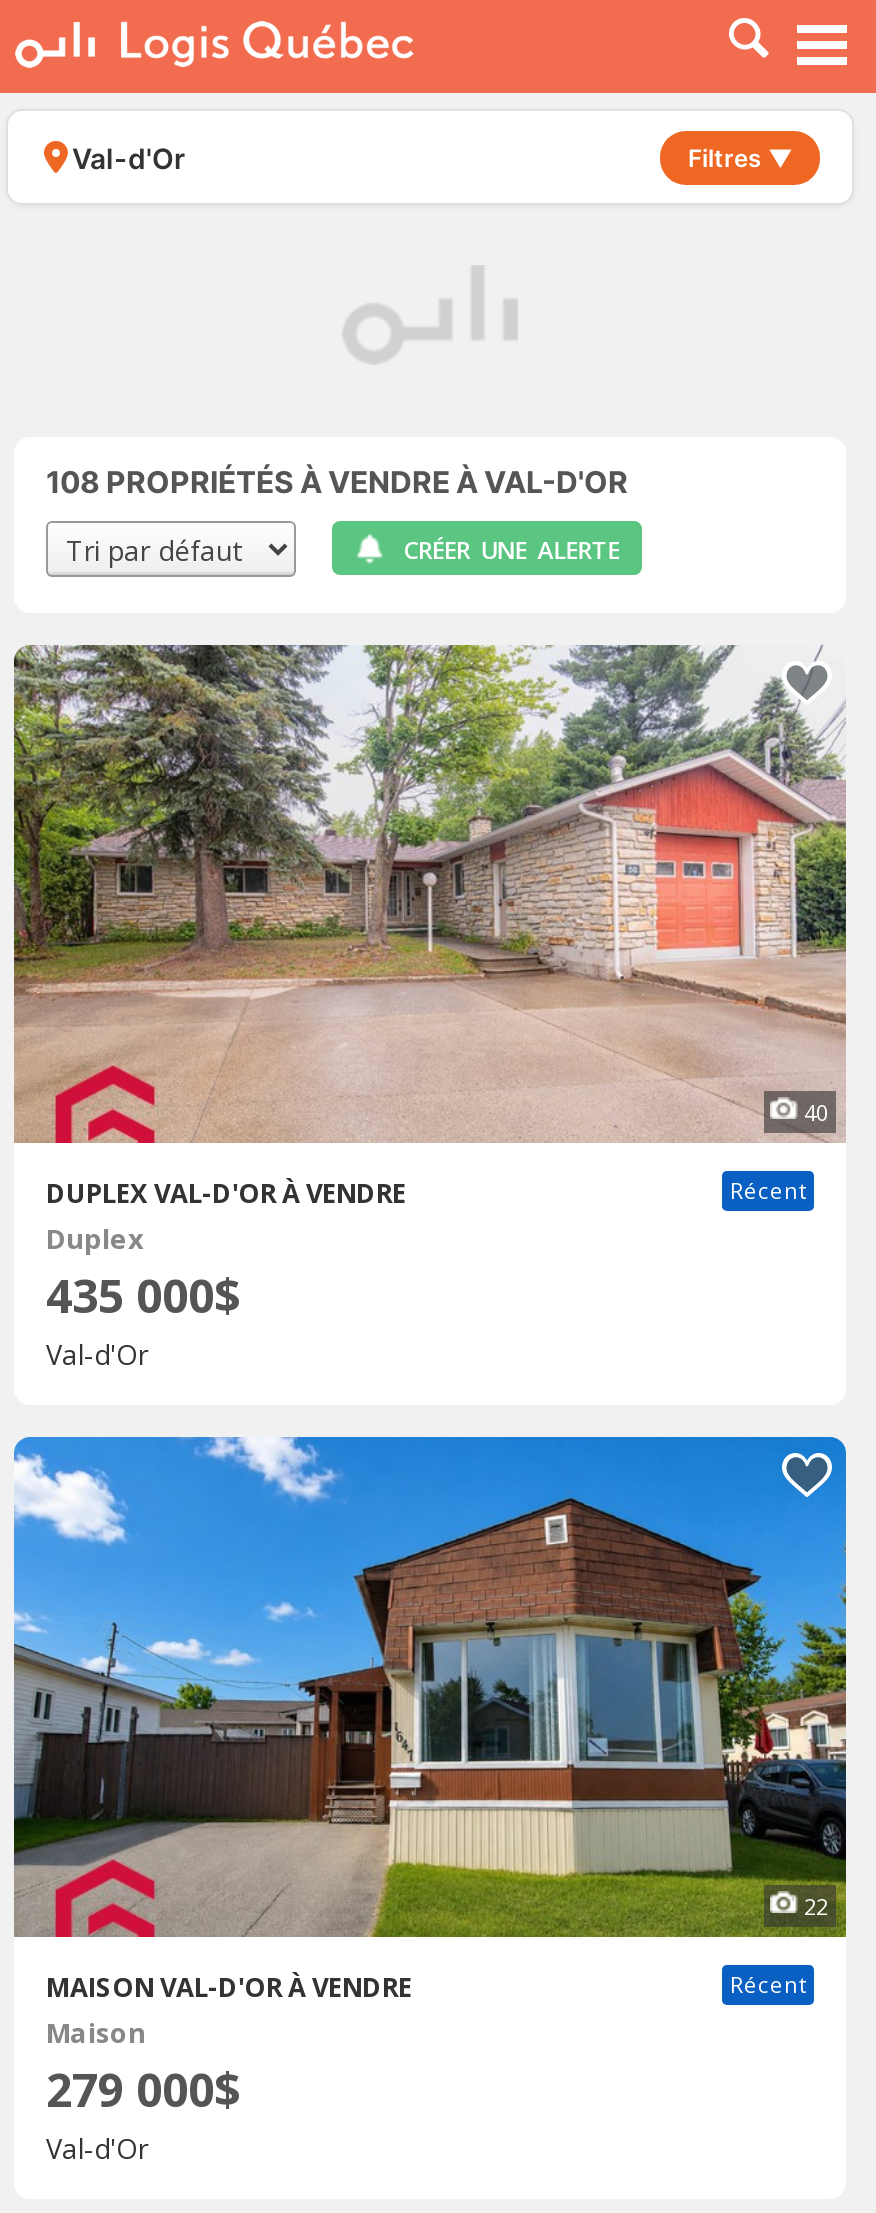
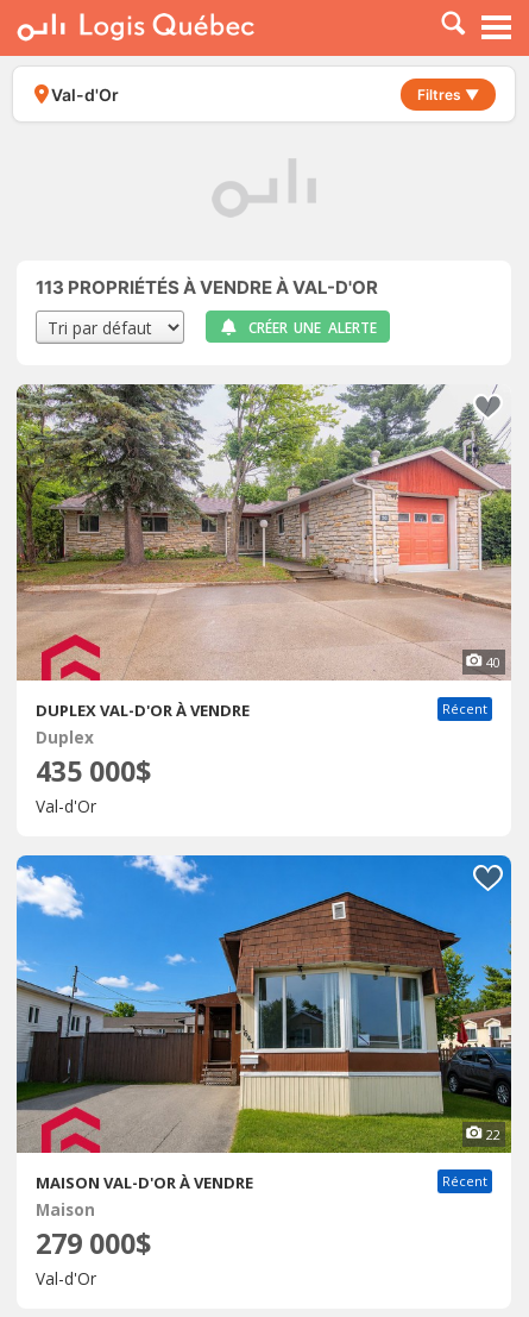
[46,463,628,501] 108 PROPRIÉTÉS À VENDRE À VAL-D'OR -> [36,276,378,299] 113 PROPRIÉTÉS À VENDRE À VAL-D'OR

